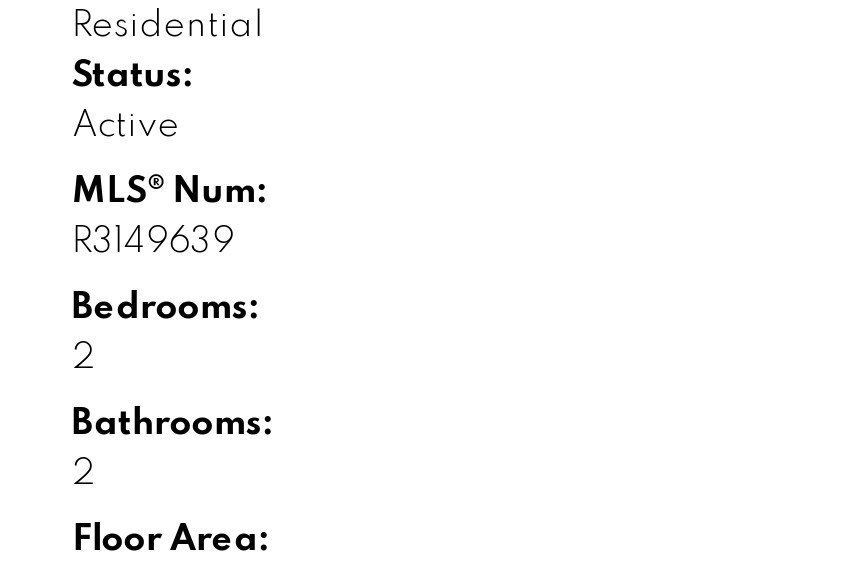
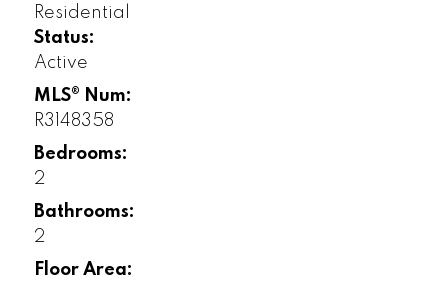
[72,225,234,261] R3149639 -> [34,112,114,130] R3148358

